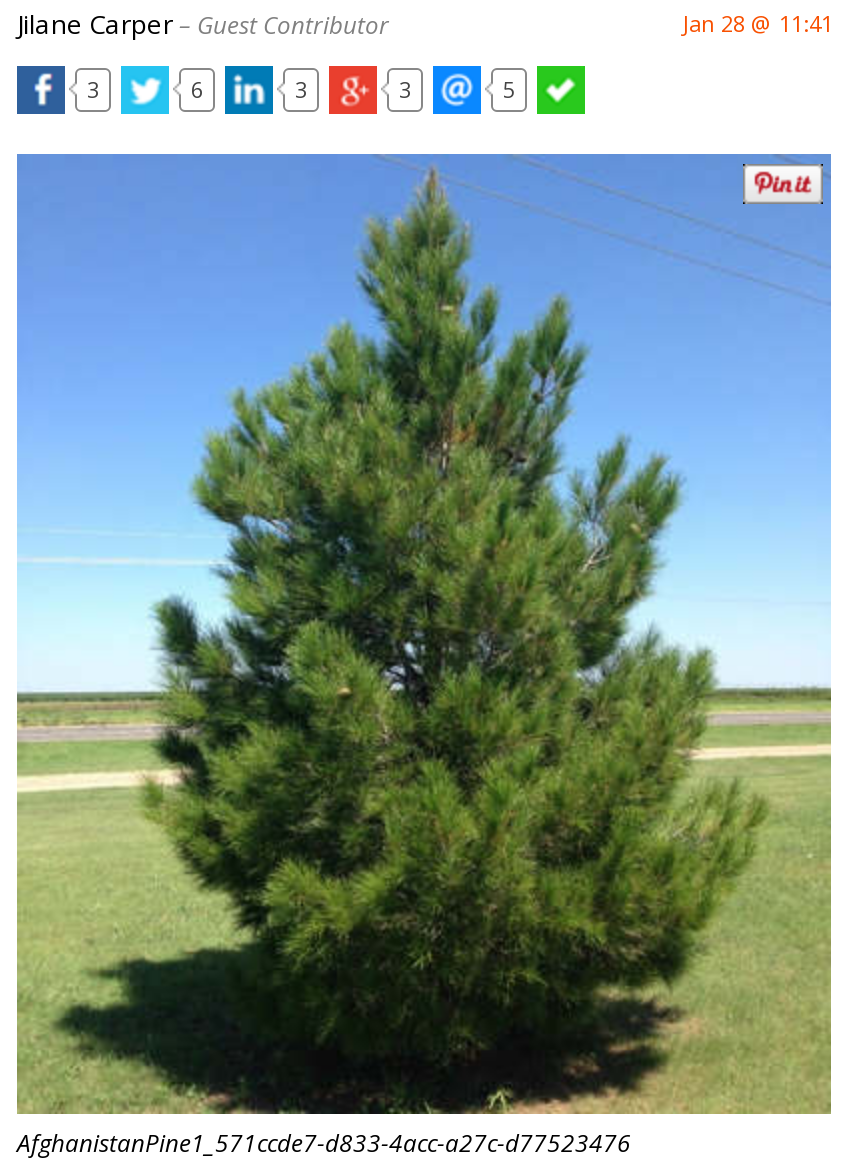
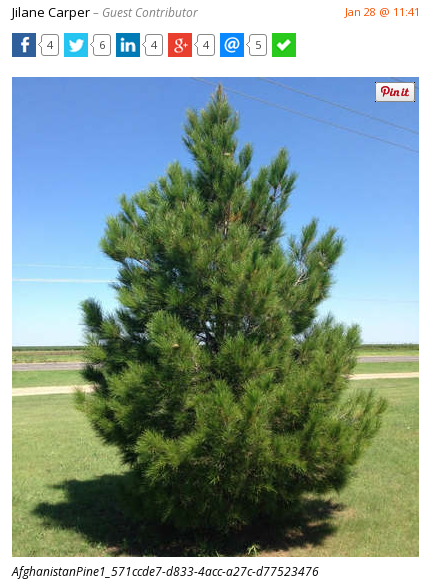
[87,73,99,103] 3 -> [47,36,53,51] 4
[295,73,307,103] 3 -> [151,36,157,51] 4
[399,73,411,103] 3 -> [203,36,209,51] 4

